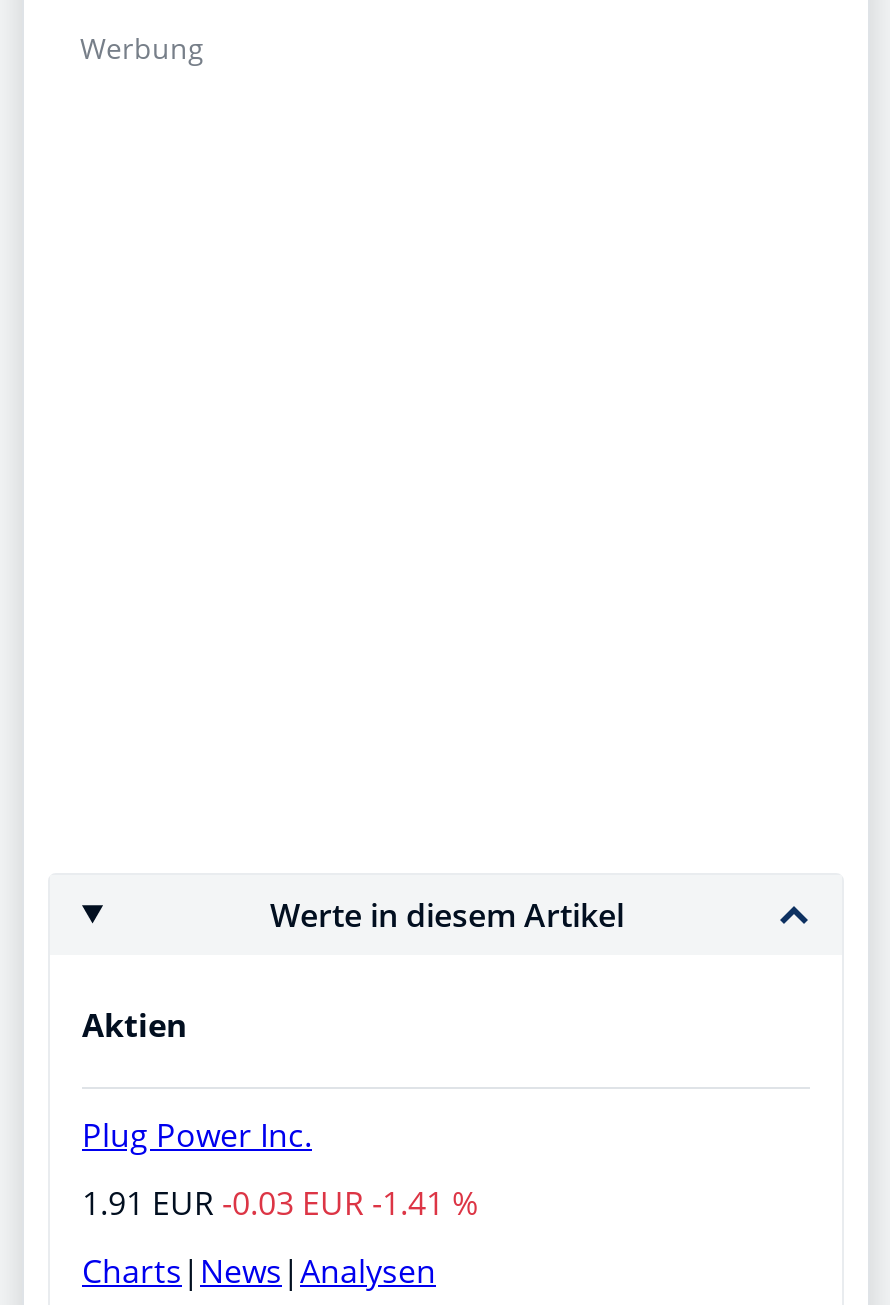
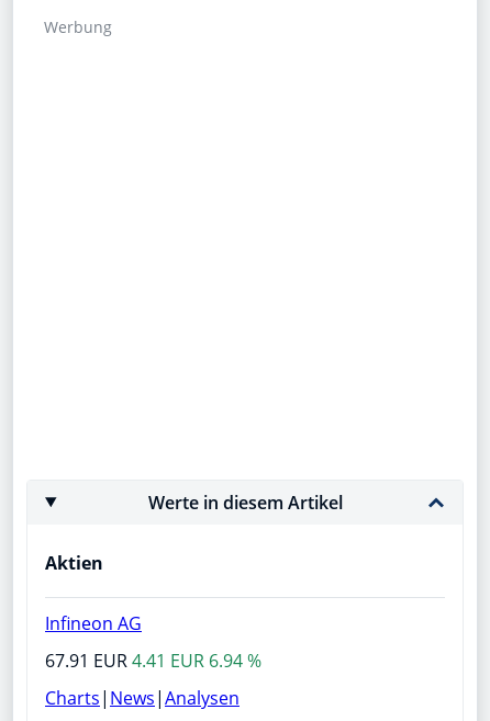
[82,1112,312,1156] Plug Power Inc. -> [45,611,142,635] Infineon AG
[82,1180,478,1224] 1.91 EUR -0.03 EUR -1.41 % -> [45,648,261,672] 67.91 EUR 4.41 EUR 6.94 %

